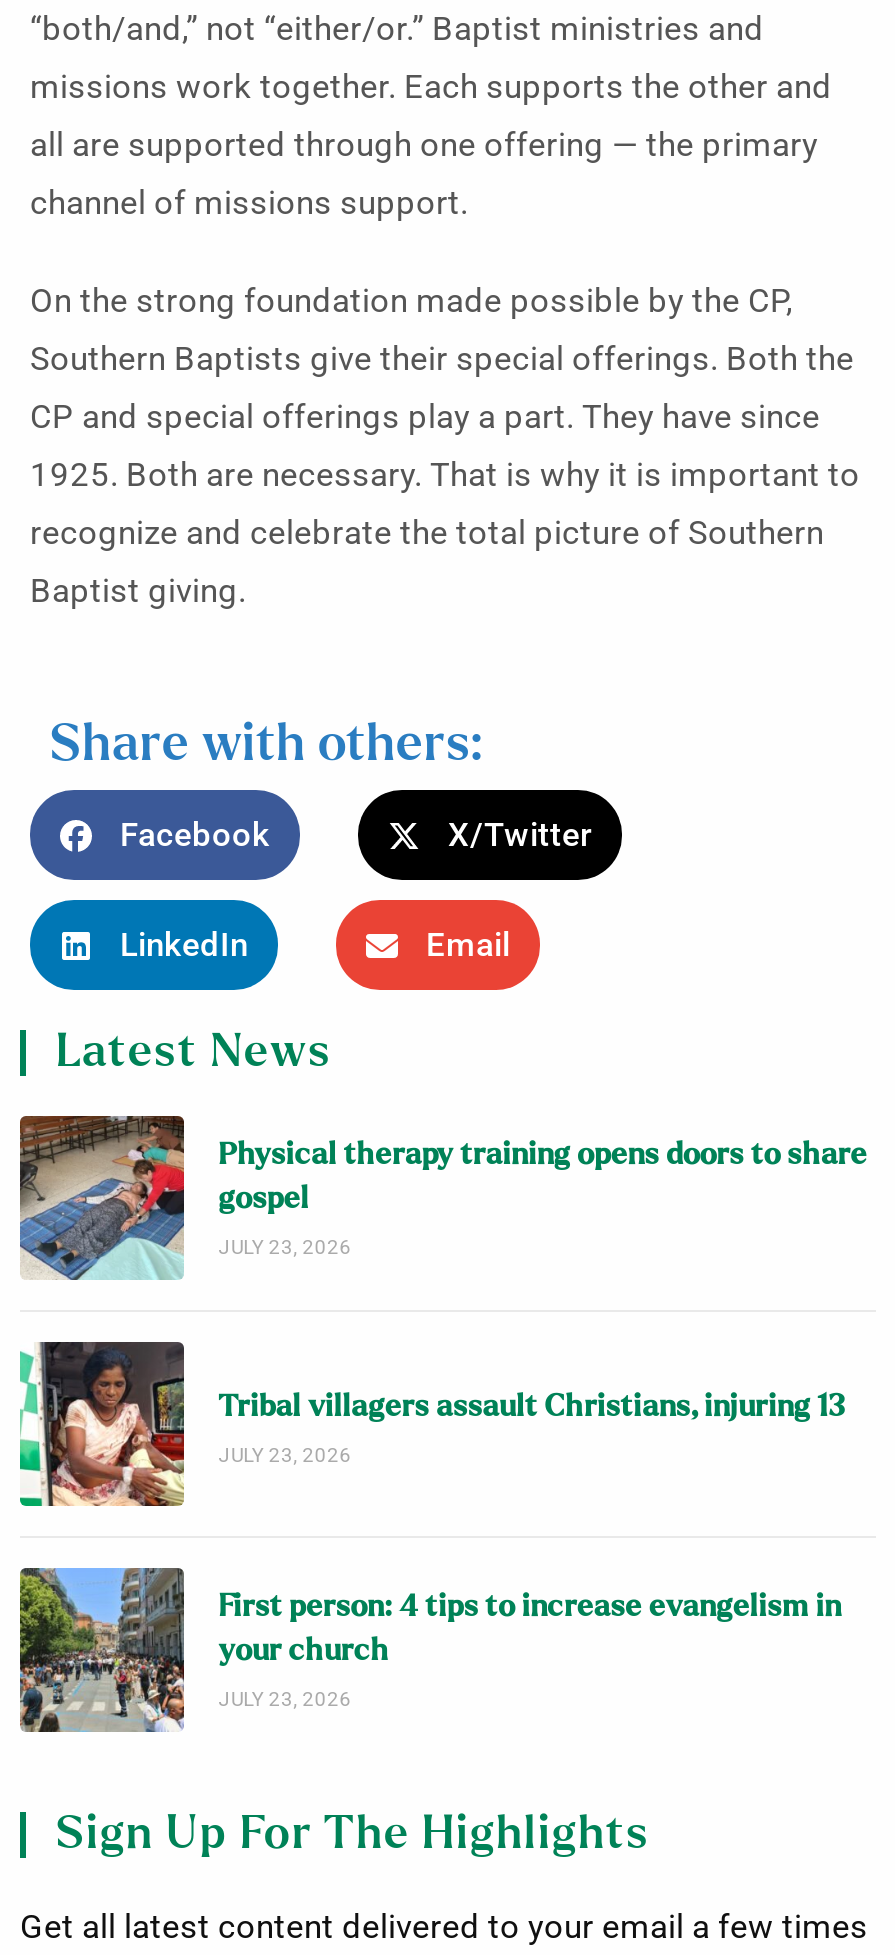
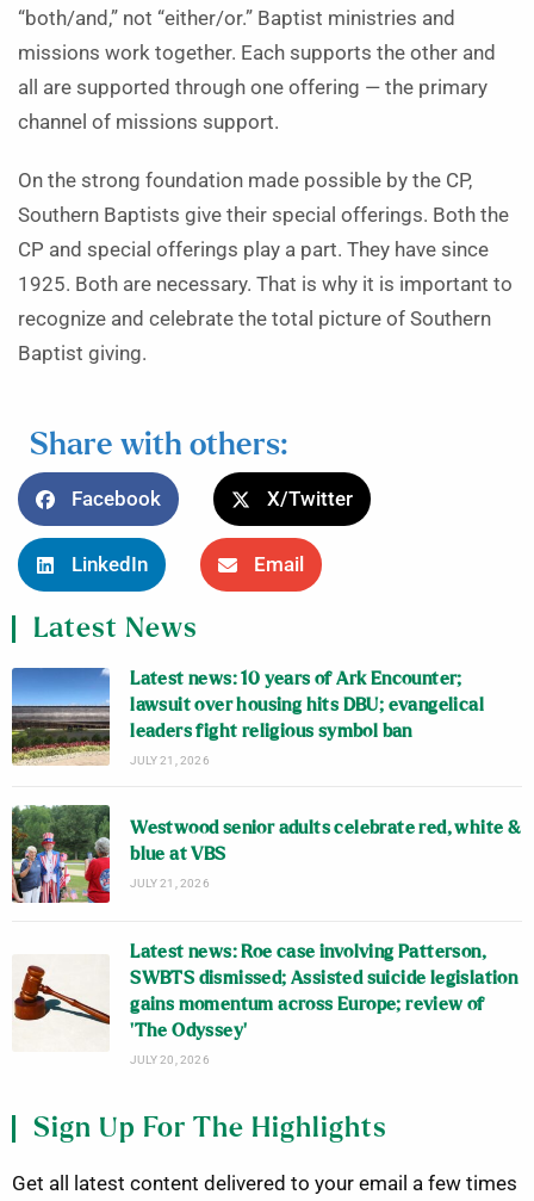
[18,1114,867,1282] [image] | Physical therapy training opens doors to share | gospel | JULY 23, 2026 -> [11,667,484,766] [image] | Latest news: 10 years of Ark Encounter; | lawsuit over housing hits DBU; evangelical | leaders fight religious symbol ban | JULY 21, 2026
[18,1340,852,1510] [image] | Tribal villagers assault Christians, injuring 13 | JULY 23, 2026 -> [11,804,521,904] [image] | Westwood senior adults celebrate red, white & | blue at VBS | JULY 21, 2026
[18,1568,841,1734] [image] | First person: 4 tips to increase evangelism in | your church | JULY 23, 2026 -> [12,943,518,1066] [image] | Latest news: Roe case involving Patterson, | SWBTS dismissed; Assisted suicide legislation | gains momentum across Europe; review of | ‘The Odyssey’ | JULY 20, 2026

